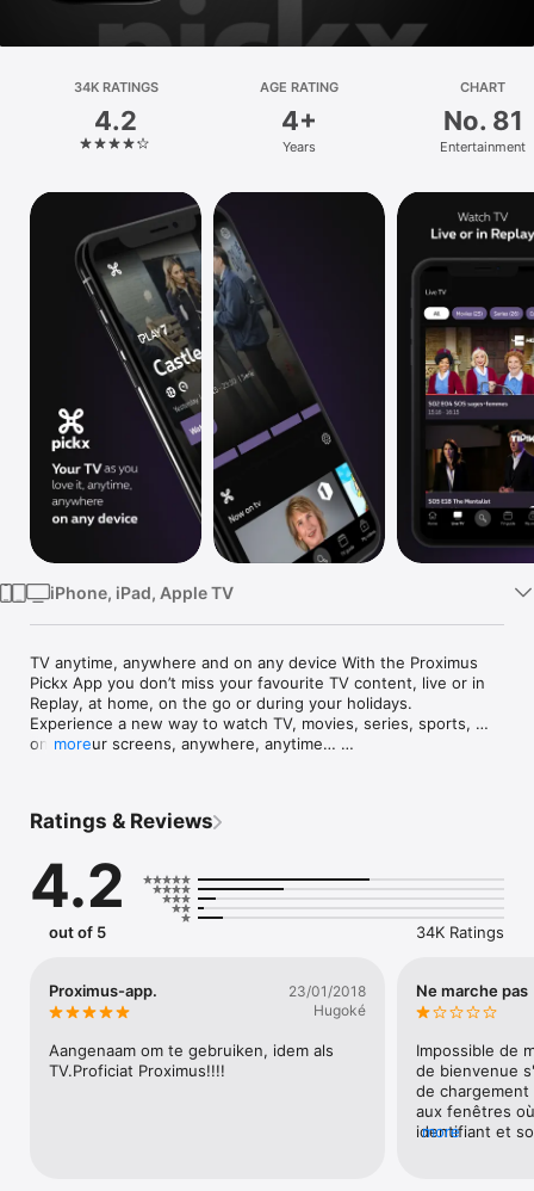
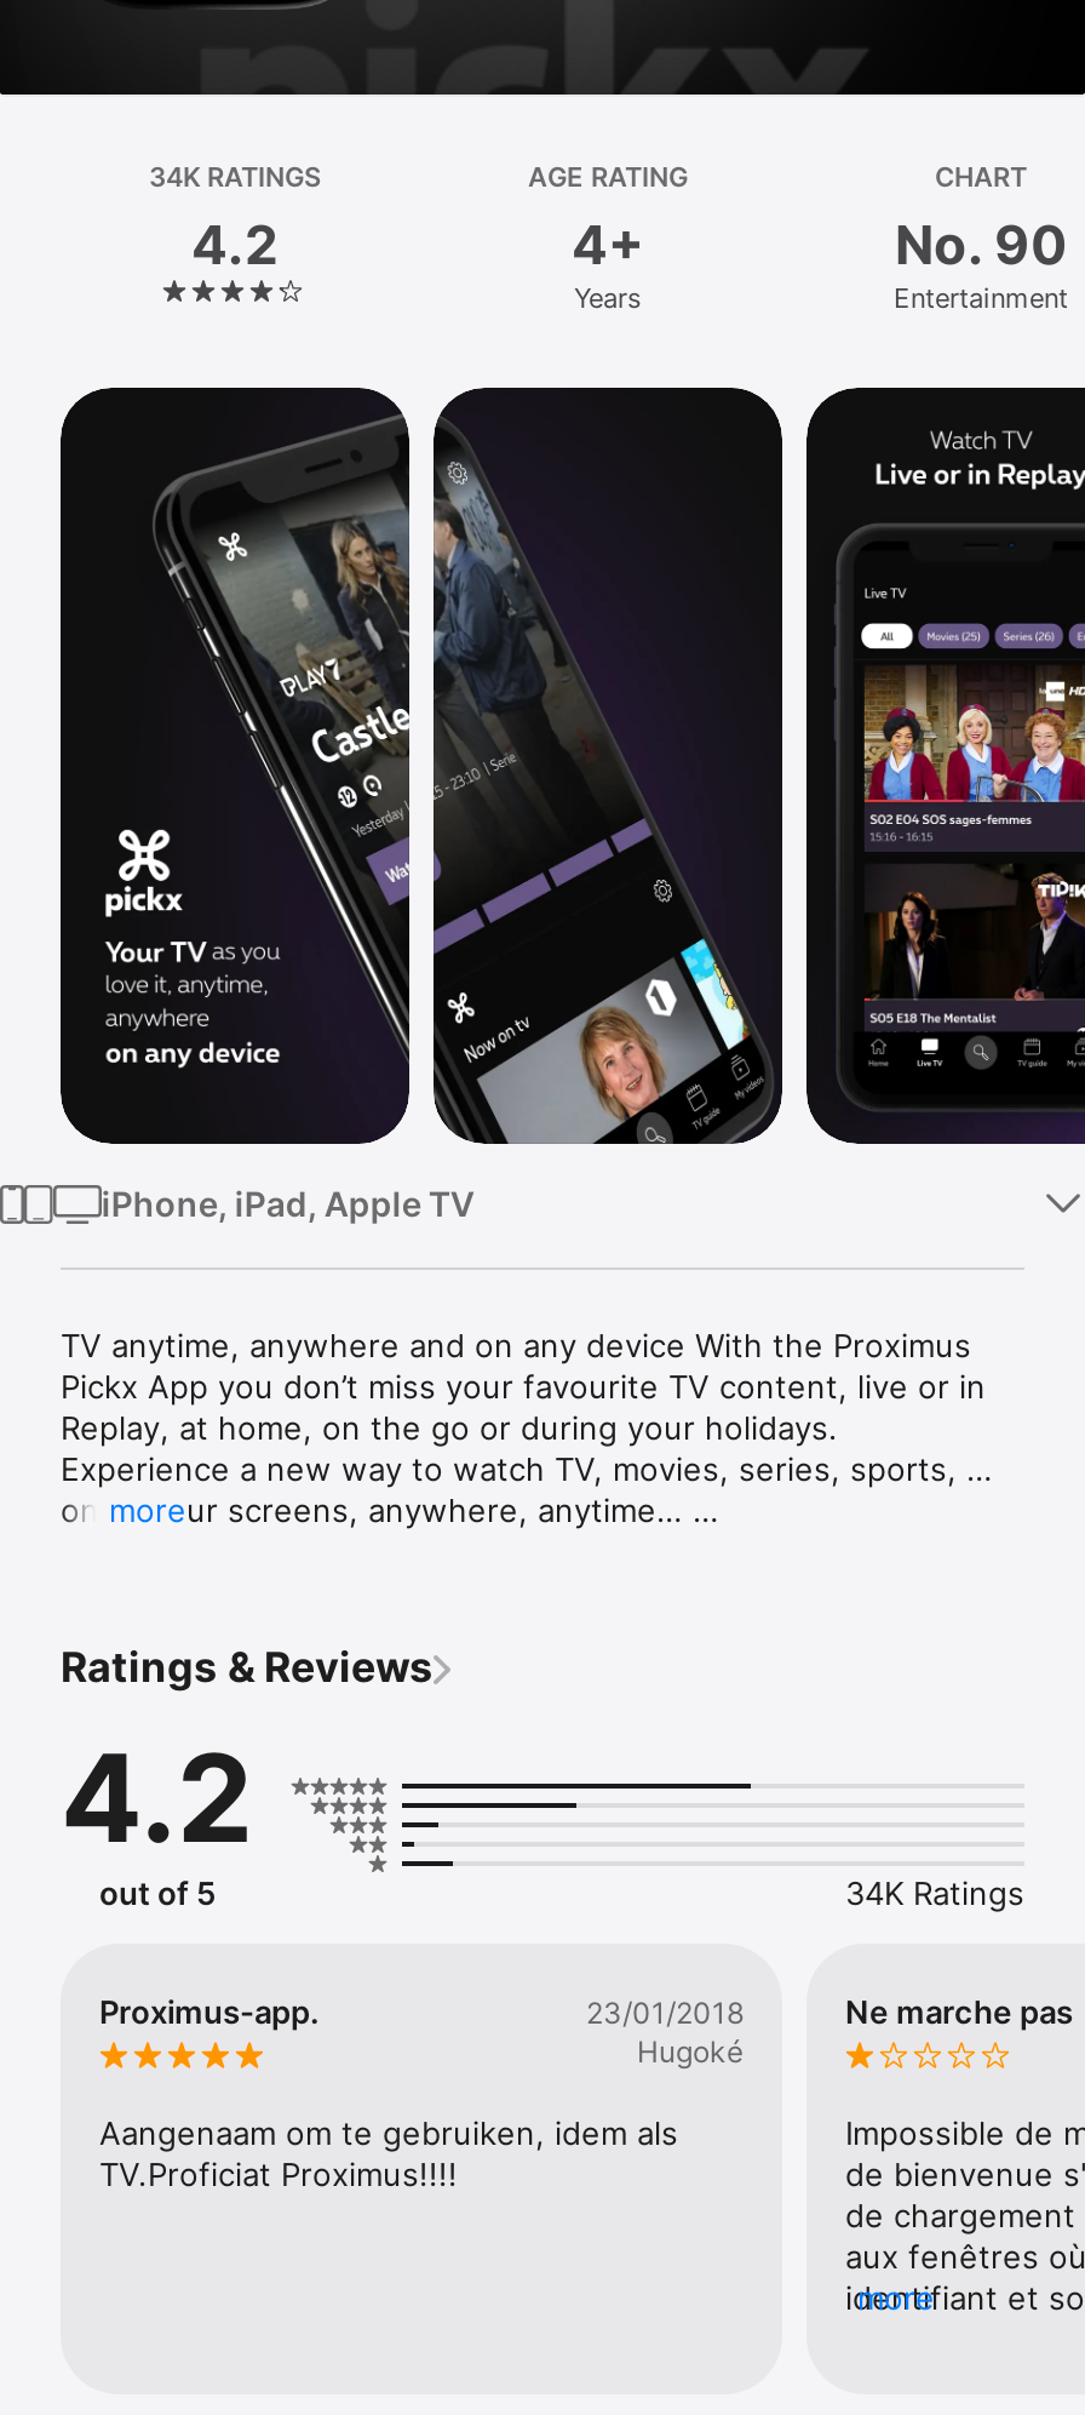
[443,105,523,136] No. 81 -> [895,213,1067,276] No. 90

